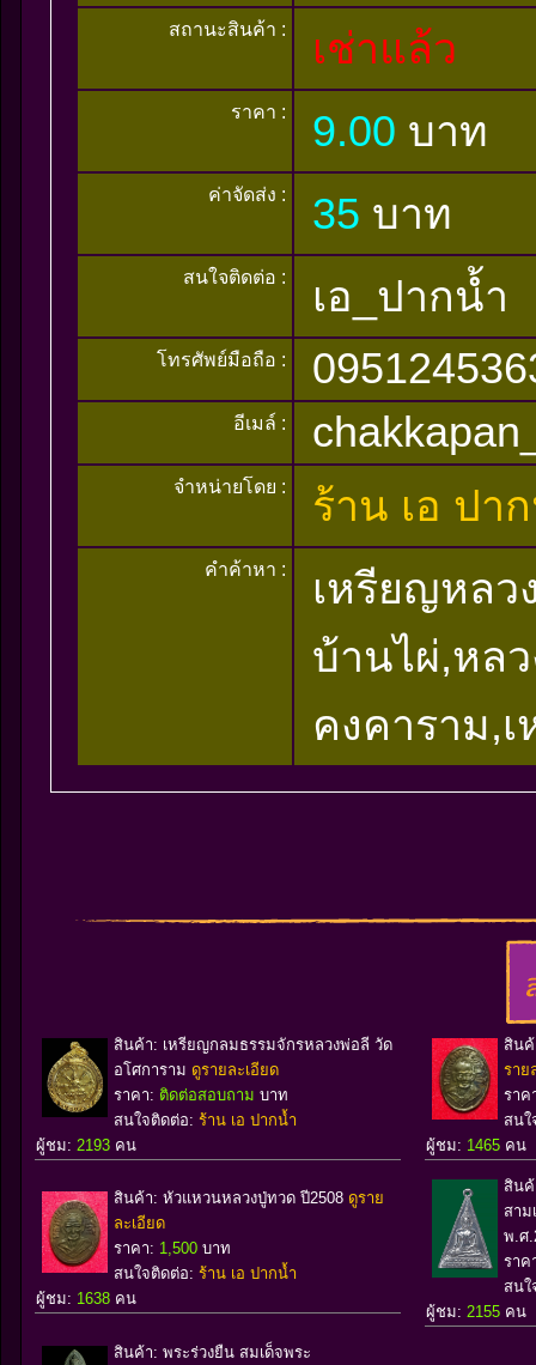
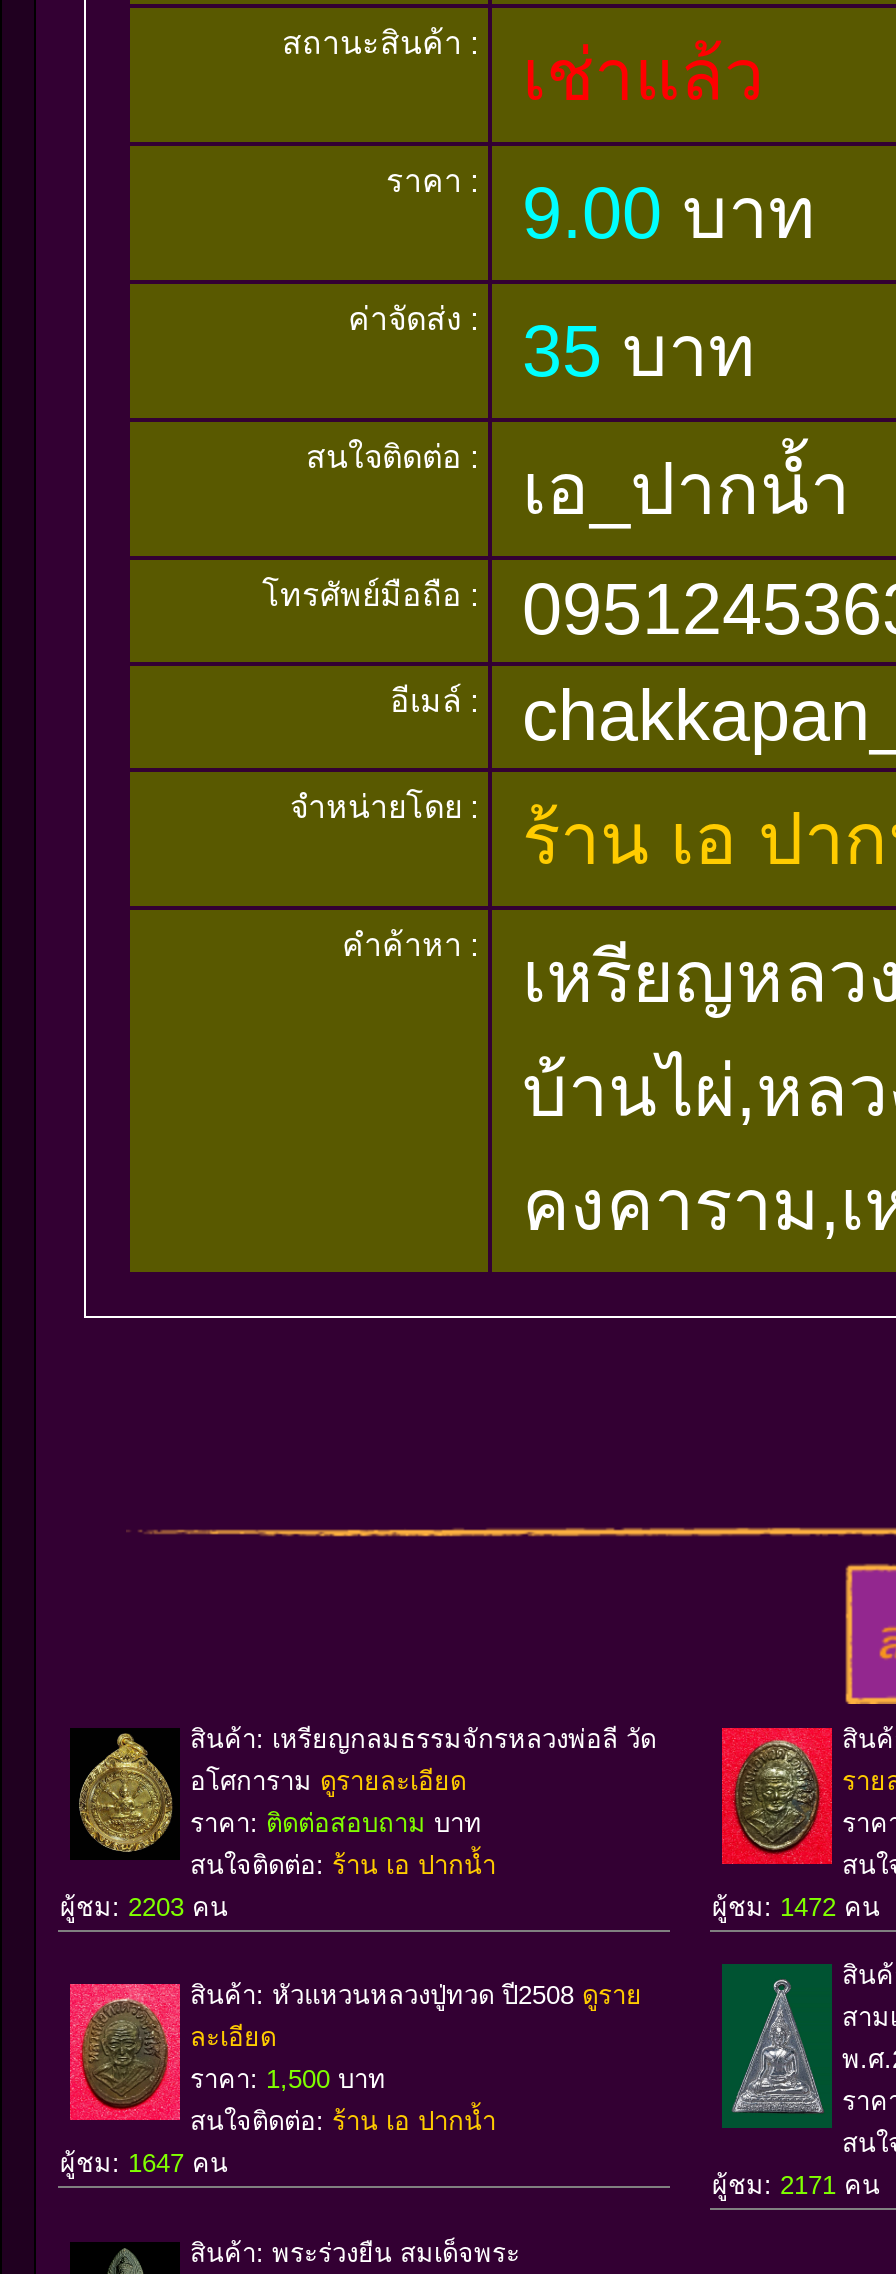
[36,1136,136,1154] ผู้ชม: 2193คน -> [60,1892,228,1922] ผู้ชม: 2203คน
[426,1136,526,1154] ผู้ชม: 1465คน -> [712,1892,880,1922] ผู้ชม: 1472คน
[36,1289,136,1307] ผู้ชม: 1638คน -> [60,2148,228,2178] ผู้ชม: 1647คน
[426,1302,526,1320] ผู้ชม: 2155คน -> [712,2170,880,2200] ผู้ชม: 2171คน

